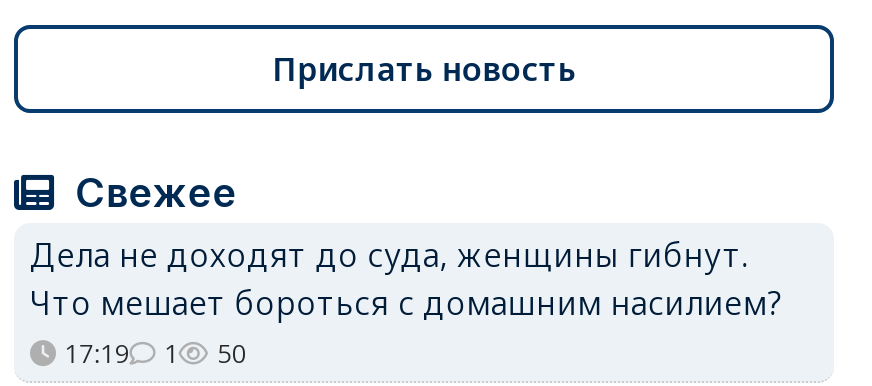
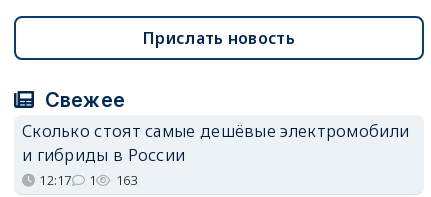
[30,232,782,370] Дела не доходят до суда, женщины гибнут. | Что мешает бороться с домашним насилием? | 17:19 -> [22,120,409,189] Сколько стоят самые дешёвые электромобили | и гибриды в России | 12:17
[217,334,247,370] 50 -> [116,171,138,189] 163

